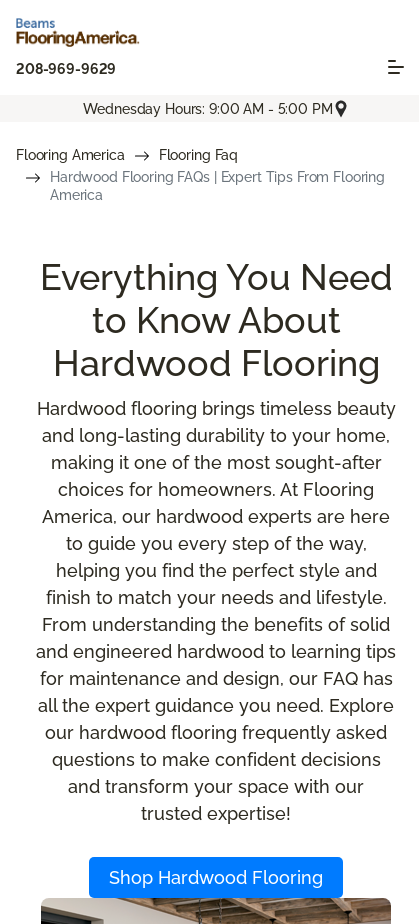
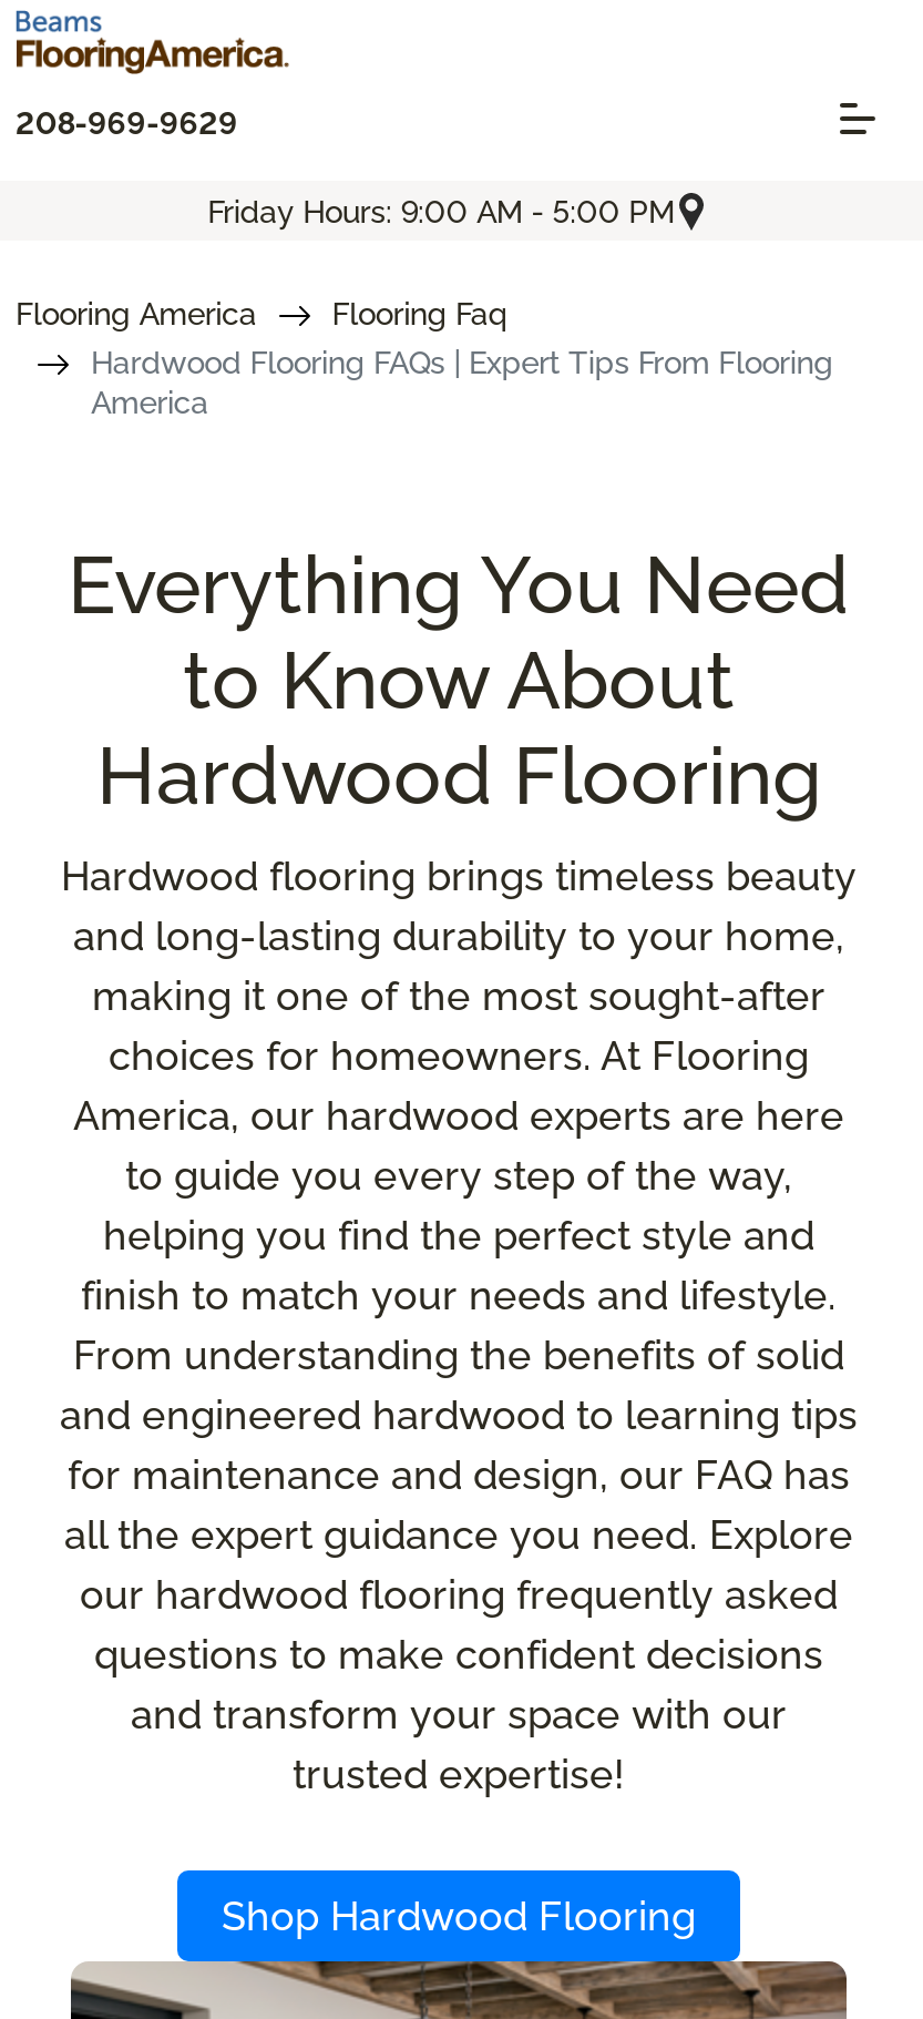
[83,101,333,117] Wednesday Hours: 9:00 AM - 5:00 PM -> [208,193,674,229] Friday Hours: 9:00 AM - 5:00 PM

